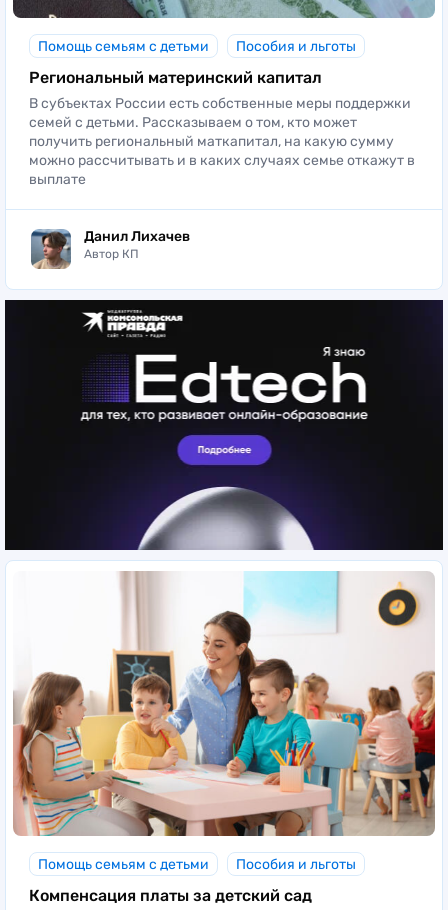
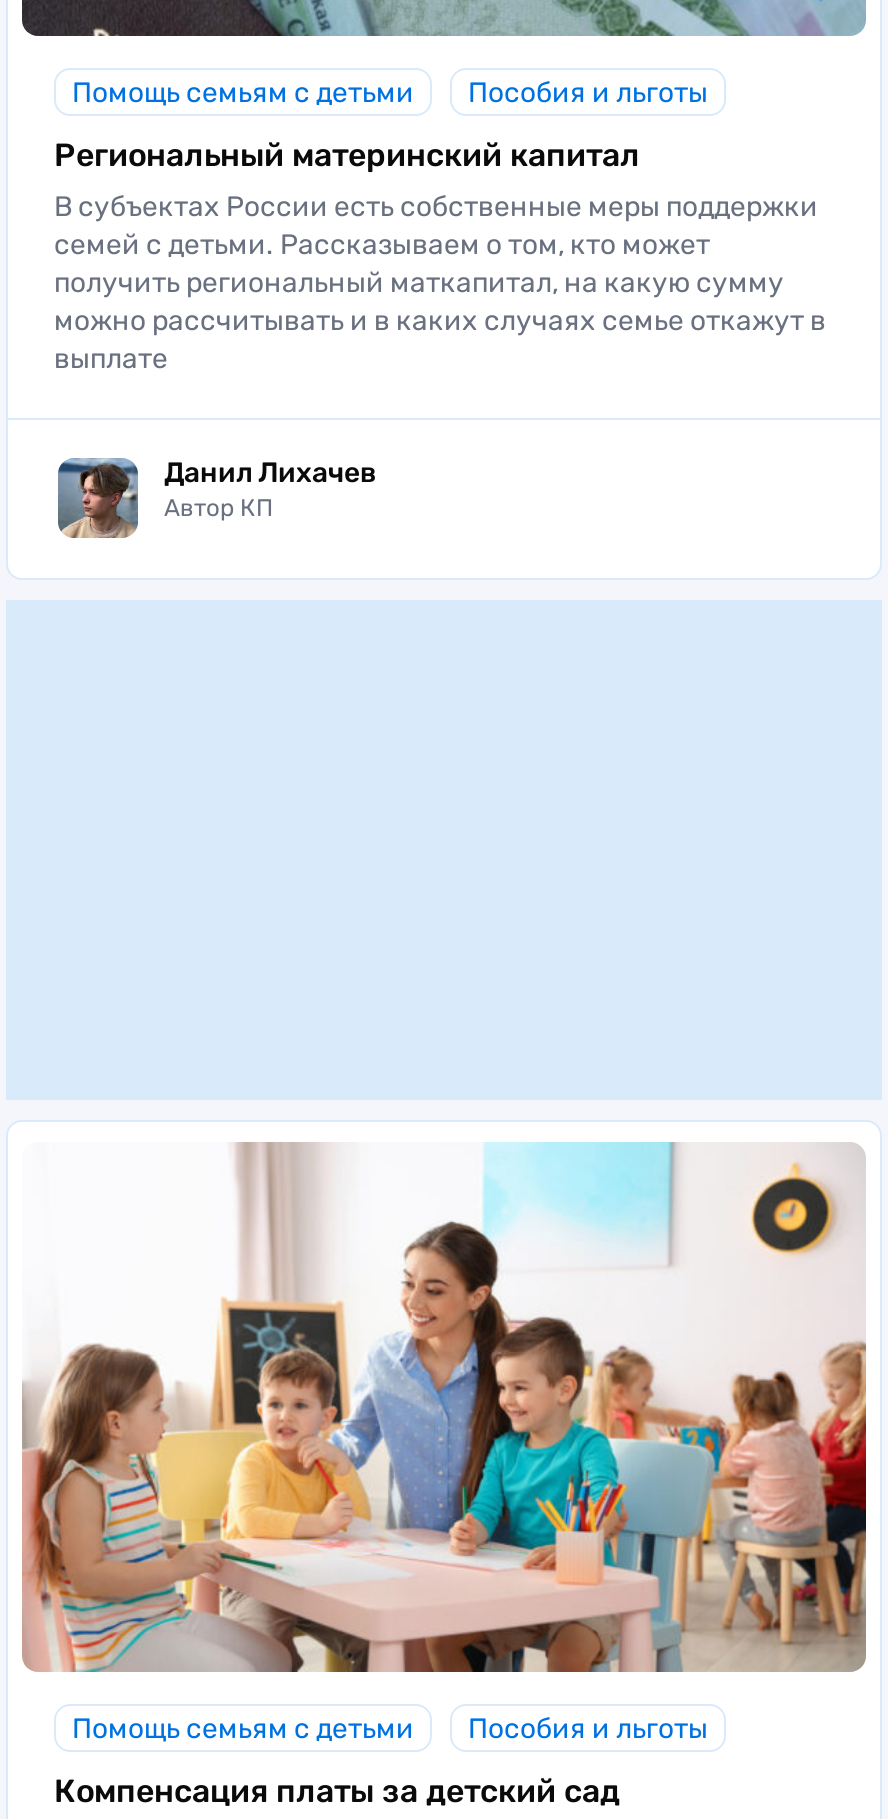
[4,299,444,551] [image] -> none

